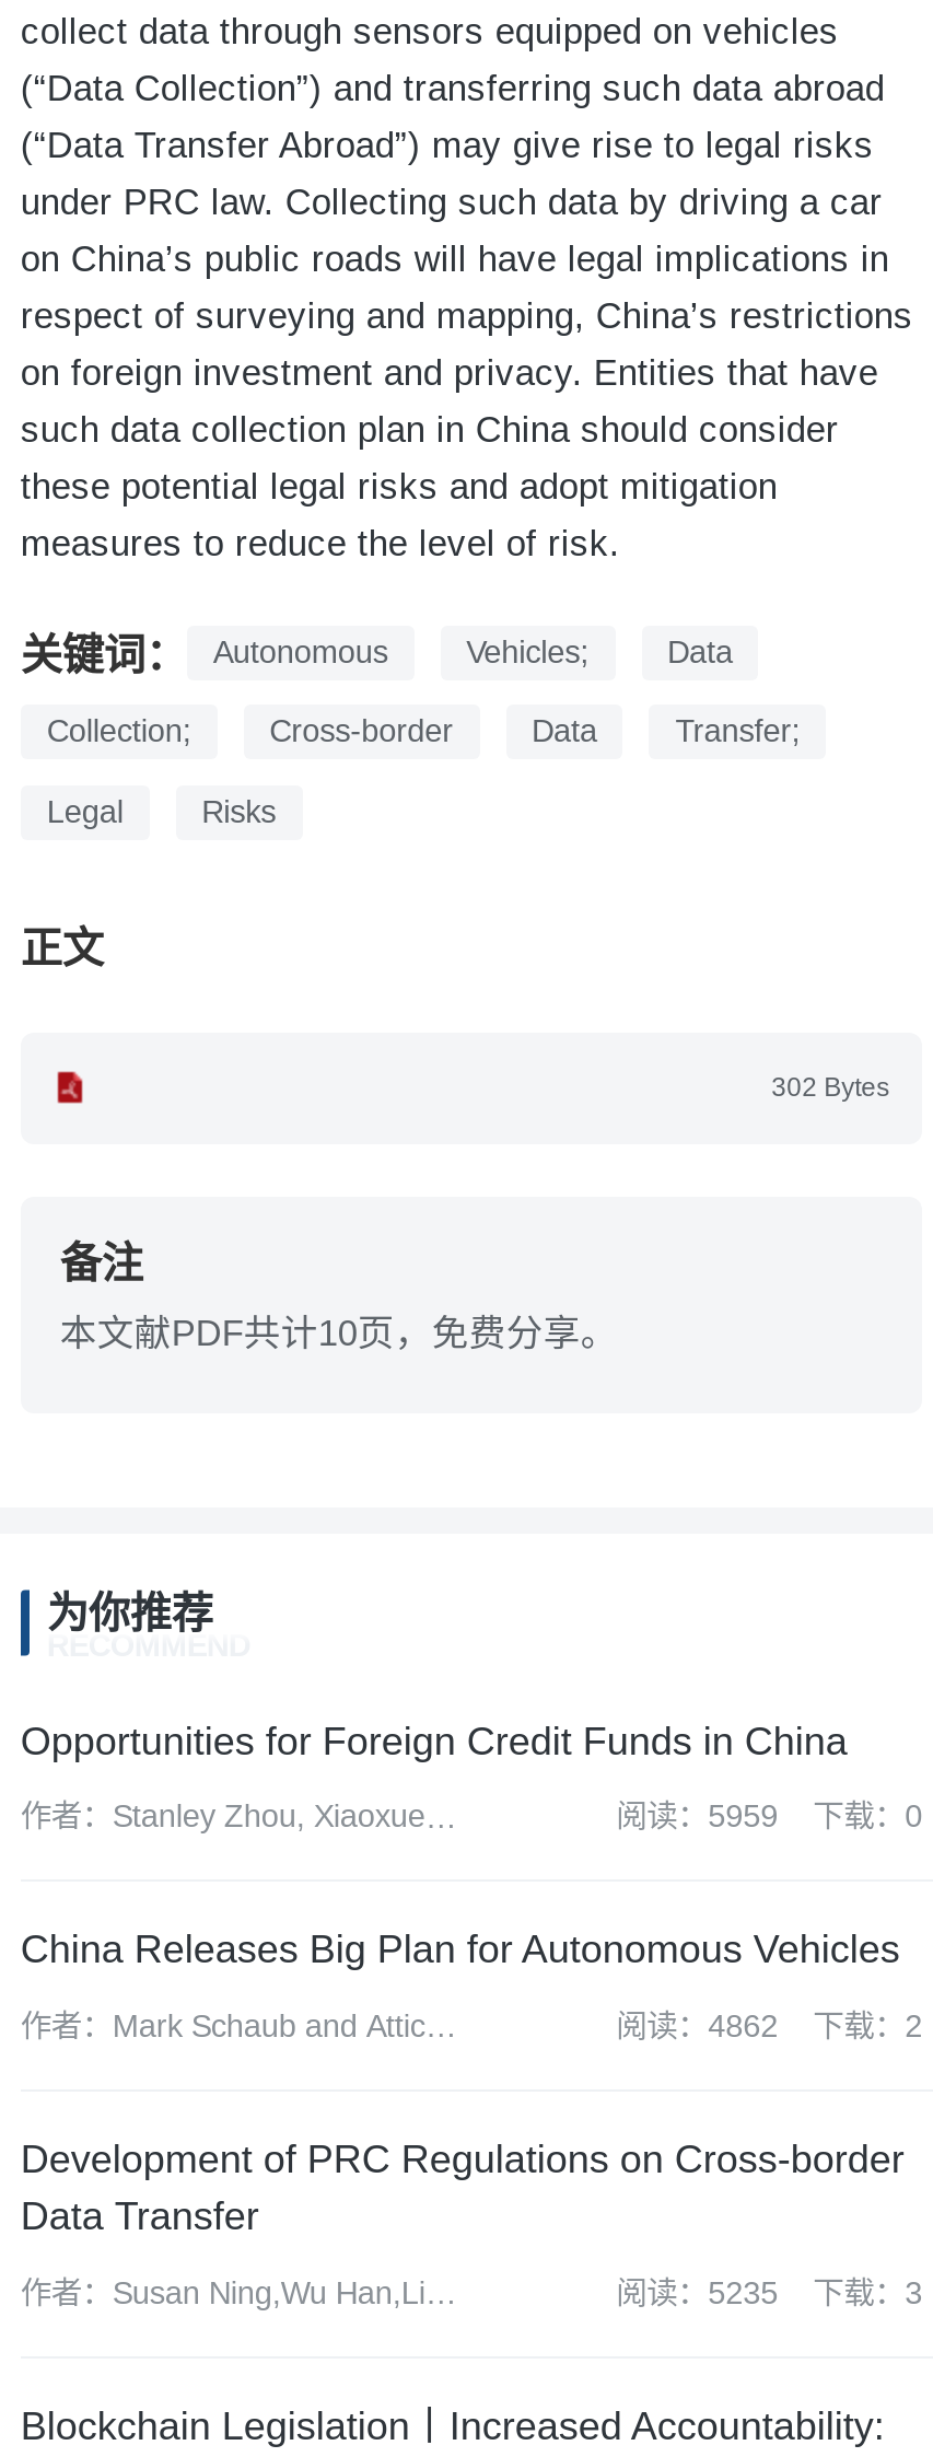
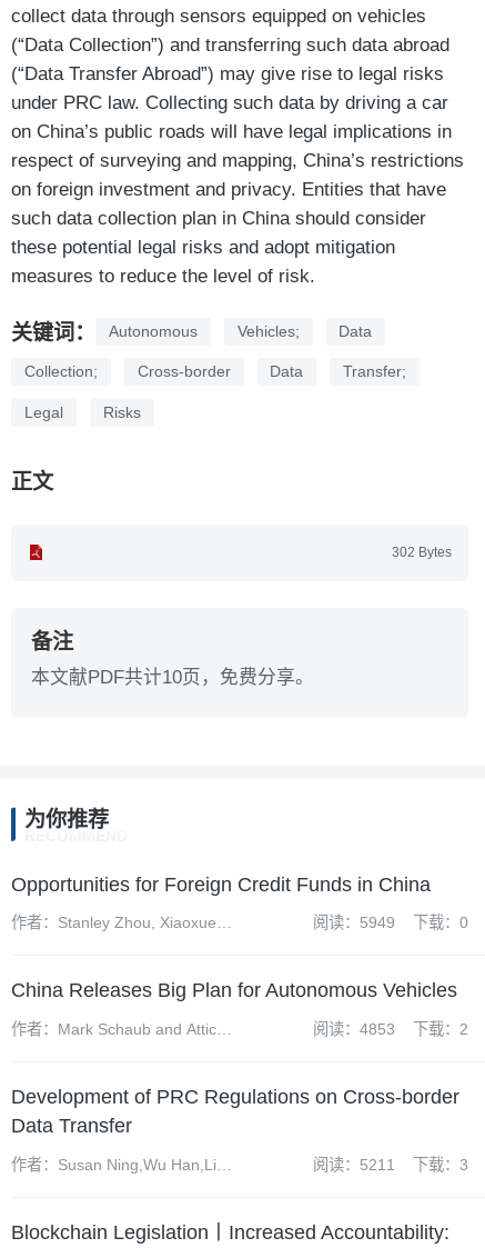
[616,1800,922,1835] 阅读：5959 下载：0 -> [313,914,468,932] 阅读：5949 下载：0
[616,2009,922,2044] 阅读：4862 下载：2 -> [313,1020,468,1038] 阅读：4853 下载：2
[616,2275,922,2310] 阅读：5235 下载：3 -> [313,1156,468,1174] 阅读：5211 下载：3

